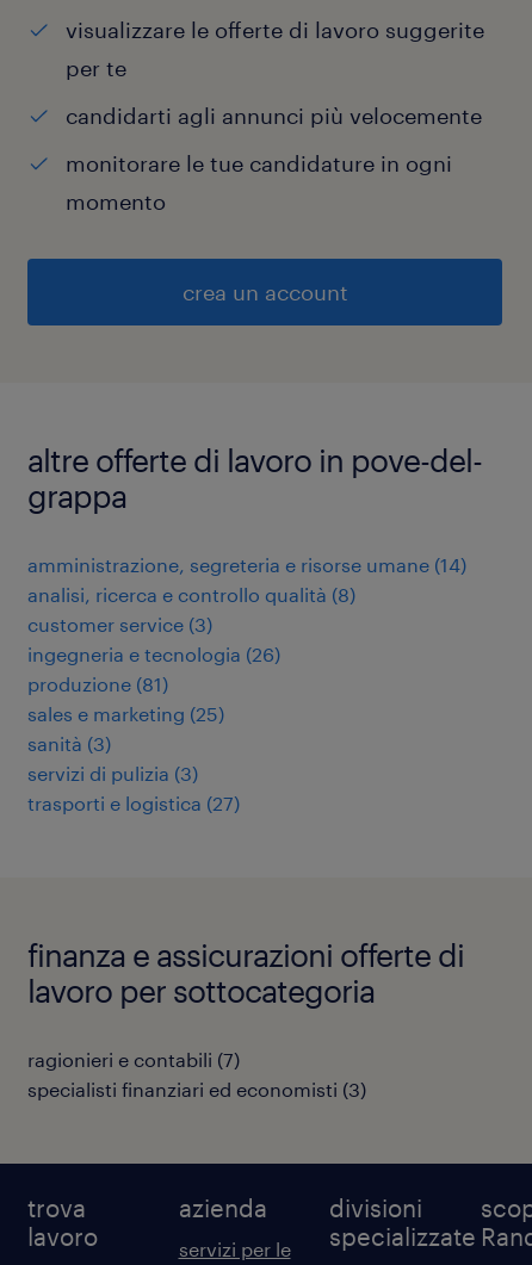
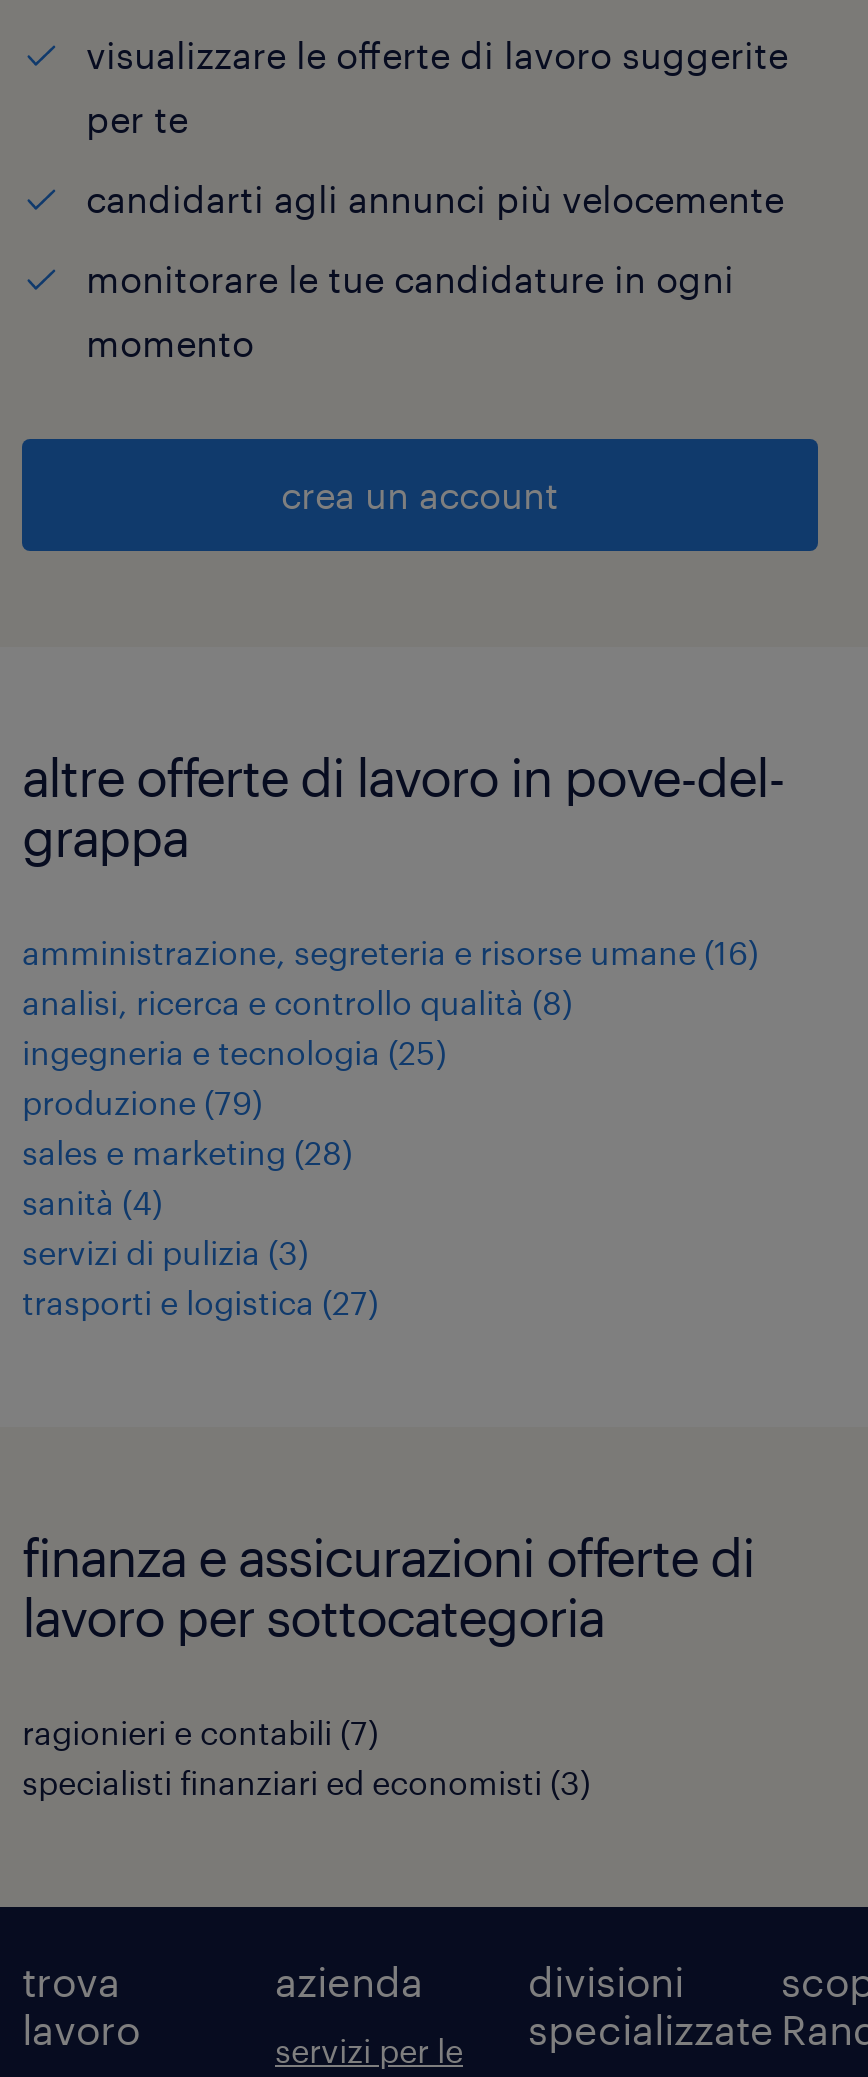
[27,554,466,576] amministrazione, segreteria e risorse umane (14) -> [22,934,758,972] amministrazione, segreteria e risorse umane (16)
[27,613,280,755] customer service (3) | ingegneria e tecnologia (26) | produzione (81) | sales e marketing (25) | sanità (3) -> [22,1034,446,1222] ingegneria e tecnologia (25) | produzione (79) | sales e marketing (28) | sanità (4)

